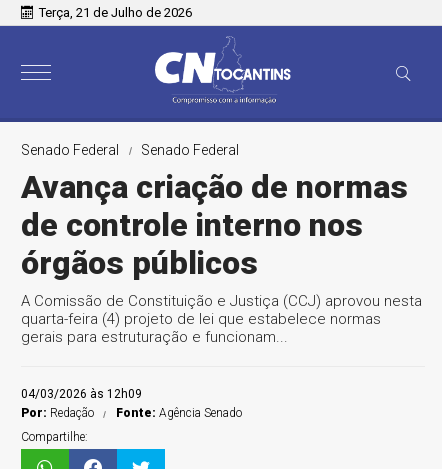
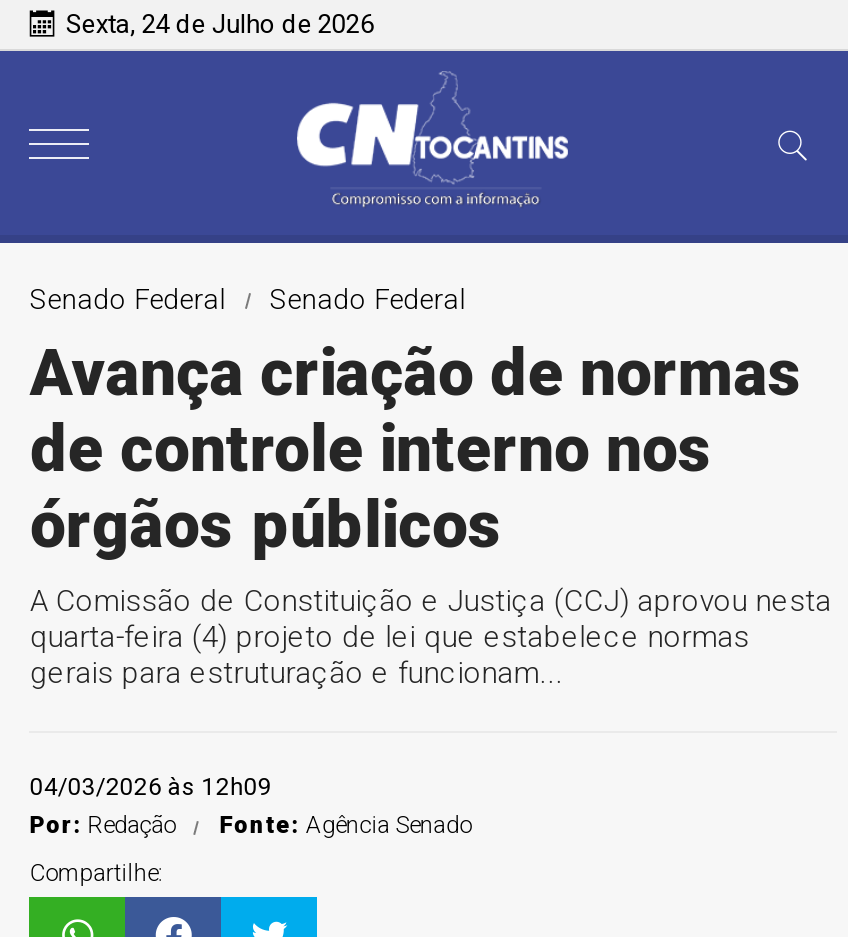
[39,5,192,20] Terça, 21 de Julho de 2026 -> [66,9,374,39] Sexta, 24 de Julho de 2026

